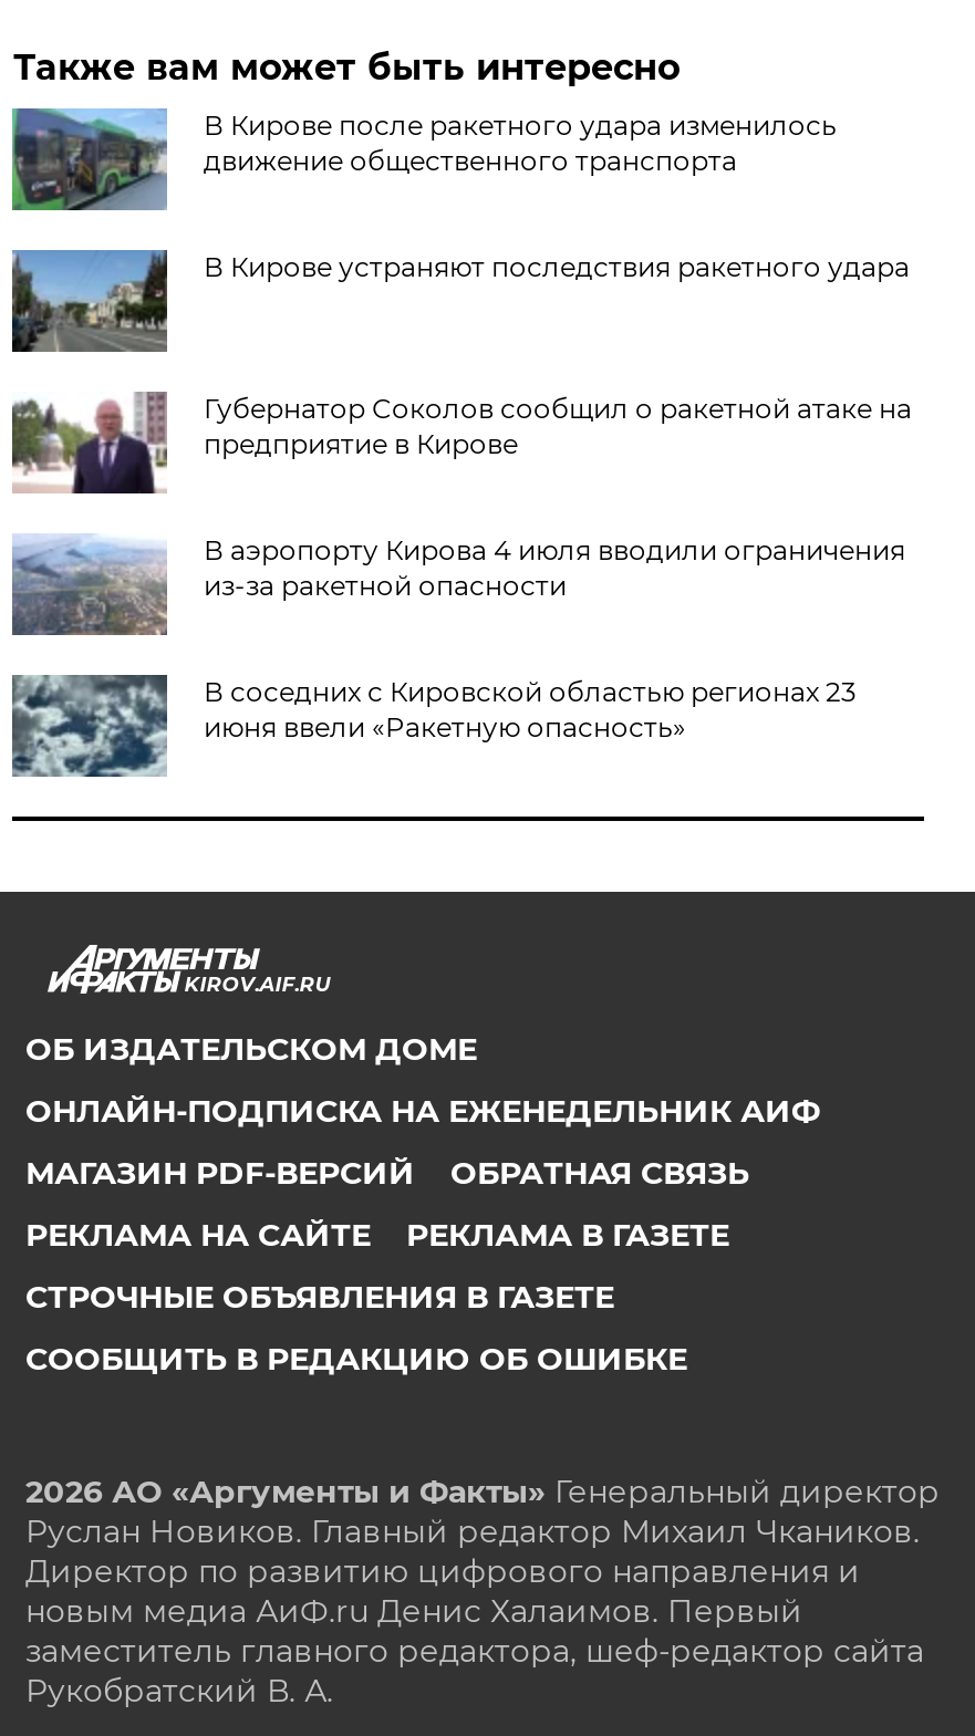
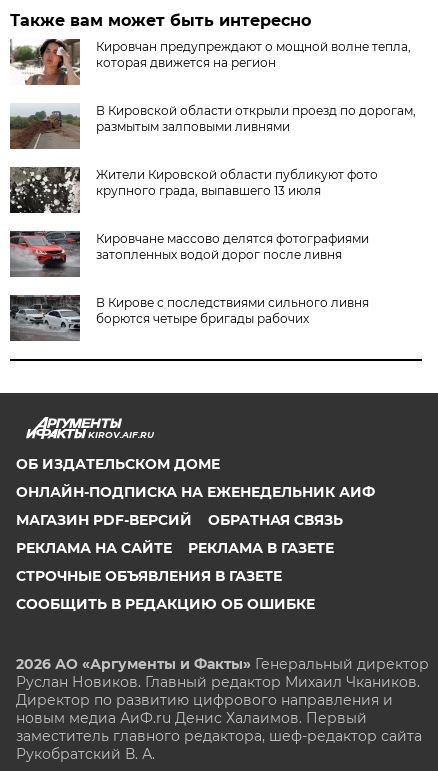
[10,106,836,212] [image] | В Кирове после ракетного удара изменилось | движение общественного транспорта -> [10,38,411,86] [image] | Кировчан предупреждают о мощной волне тепла, | которая движется на регион
[10,248,909,354] [image] | В Кирове устраняют последствия ракетного удара -> [9,103,416,150] [image] | В Кировской области открыли проезд по дорогам, | размытым залповыми ливнями
[12,391,912,496] [image] | Губернатор Соколов сообщил о ракетной атаке на | предприятие в Кирове -> [9,166,378,214] [image] | Жители Кировской области публикуют фото | крупного града, выпавшего 13 июля
[12,533,905,635] [image] | В аэропорту Кирова 4 июля вводили ограничения | из-за ракетной опасности -> [9,230,369,277] [image] | Кировчане массово делятся фотографиями | затопленных водой дорог после ливня
[10,673,856,779] [image] | В соседних с Кировской областью регионах 23 | июня ввели «Ракетную опасность» -> [10,294,369,341] [image] | В Кирове с последствиями сильного ливня | борются четыре бригады рабочих

